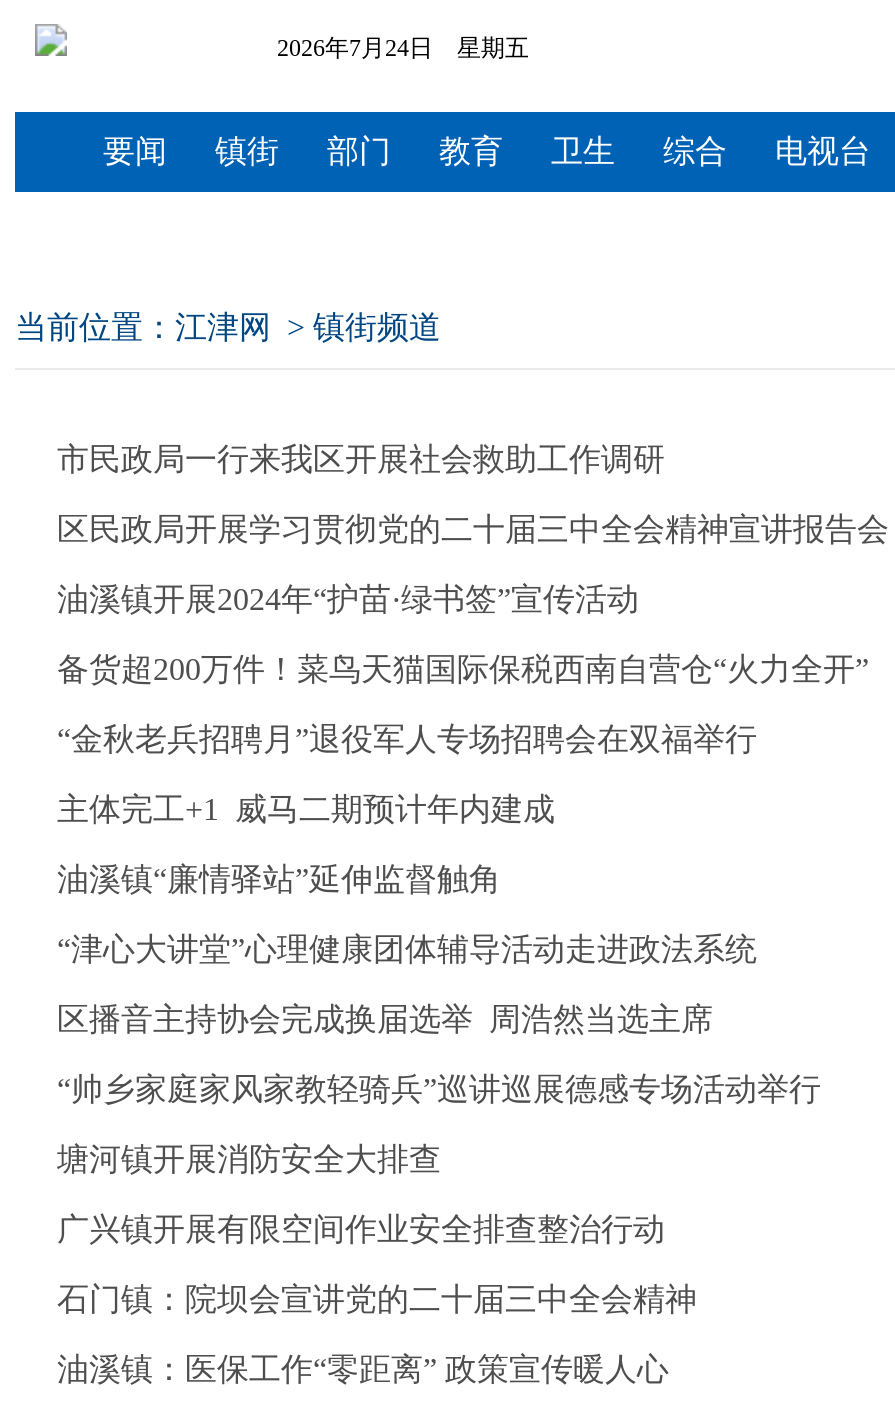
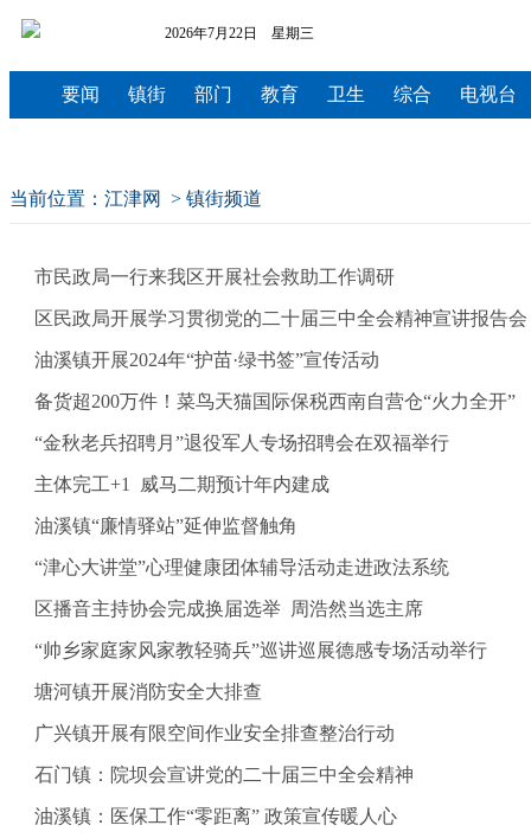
[277,34,529,62] 2026年7月24日 星期五 -> [165,25,314,41] 2026年7月22日 星期三

